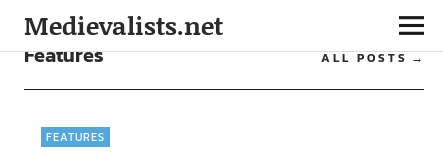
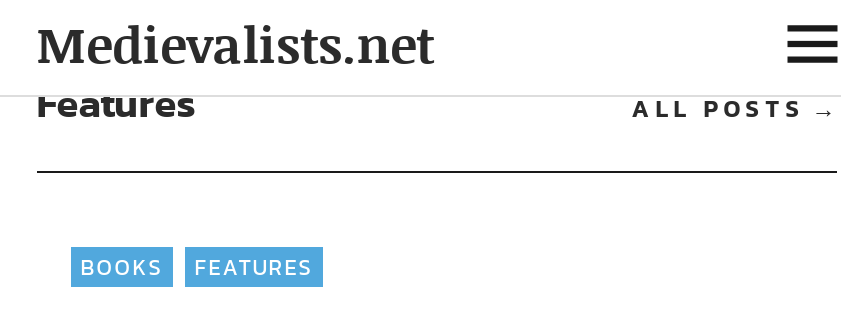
none -> [81,251,163,283] BOOKS

